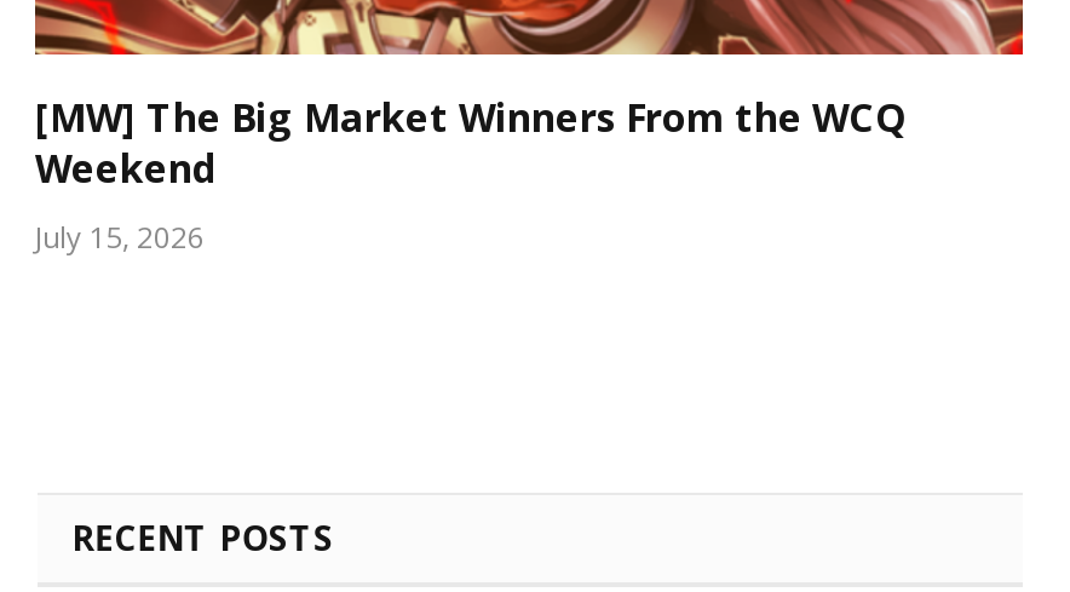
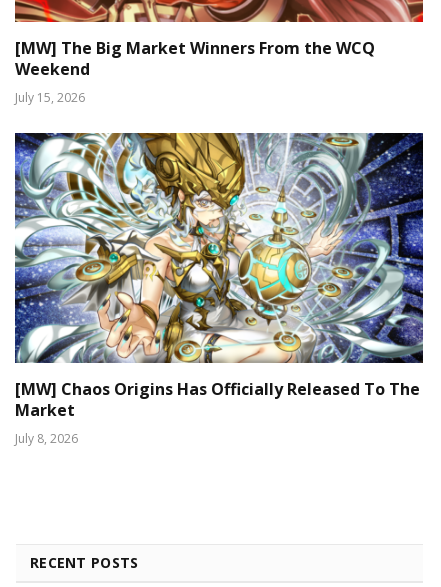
none -> [14,132,424,447] [image] | [MW] Chaos Origins Has Officially Released To The | Market | July 8, 2026

